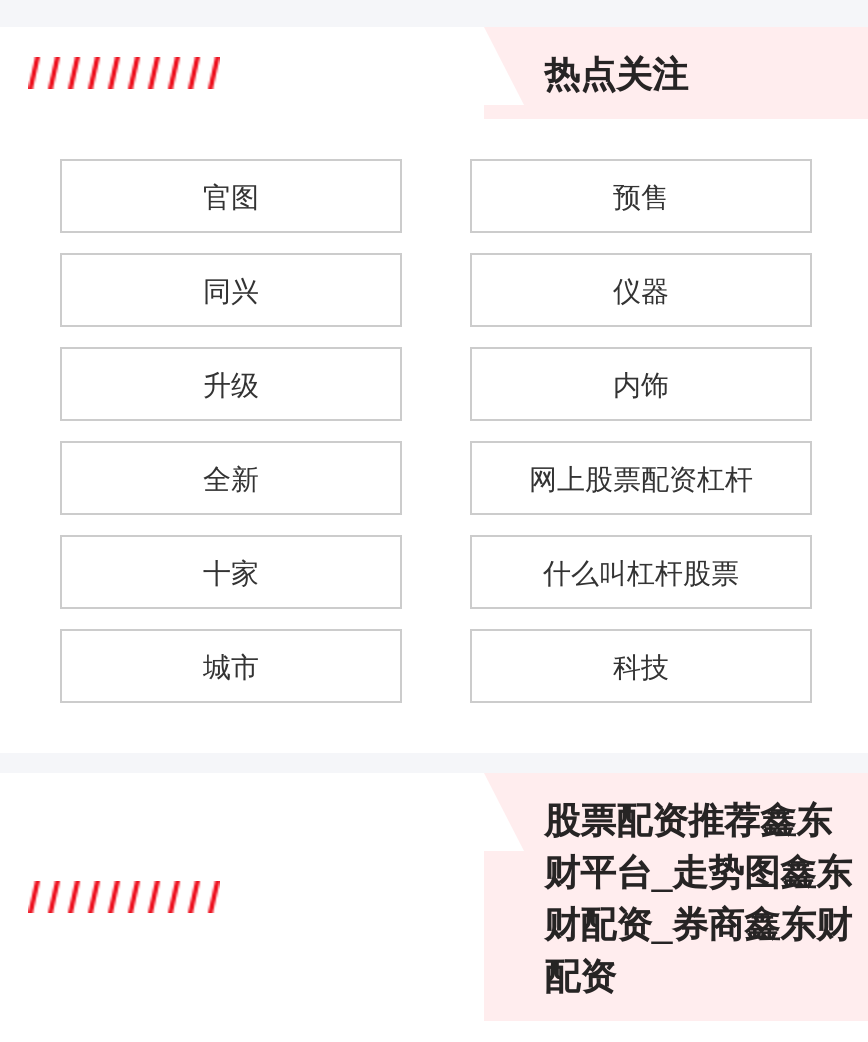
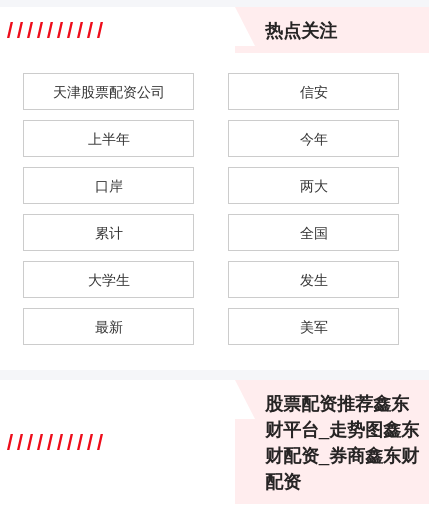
[203,175,669,215] 官图 | 预售 -> [52,81,327,101] 天津股票配资公司 | 信安
[203,269,669,309] 同兴 | 仪器 -> [87,128,327,148] 上半年 | 今年
[203,363,669,403] 升级 | 内饰 -> [94,175,327,195] 口岸 | 两大
[203,457,753,497] 全新 | 网上股票配资杠杆 -> [94,222,327,242] 累计 | 全国
[203,551,739,591] 十家 | 什么叫杠杆股票 -> [87,269,327,289] 大学生 | 发生
[203,645,669,685] 城市 | 科技 -> [94,316,327,336] 最新 | 美军

